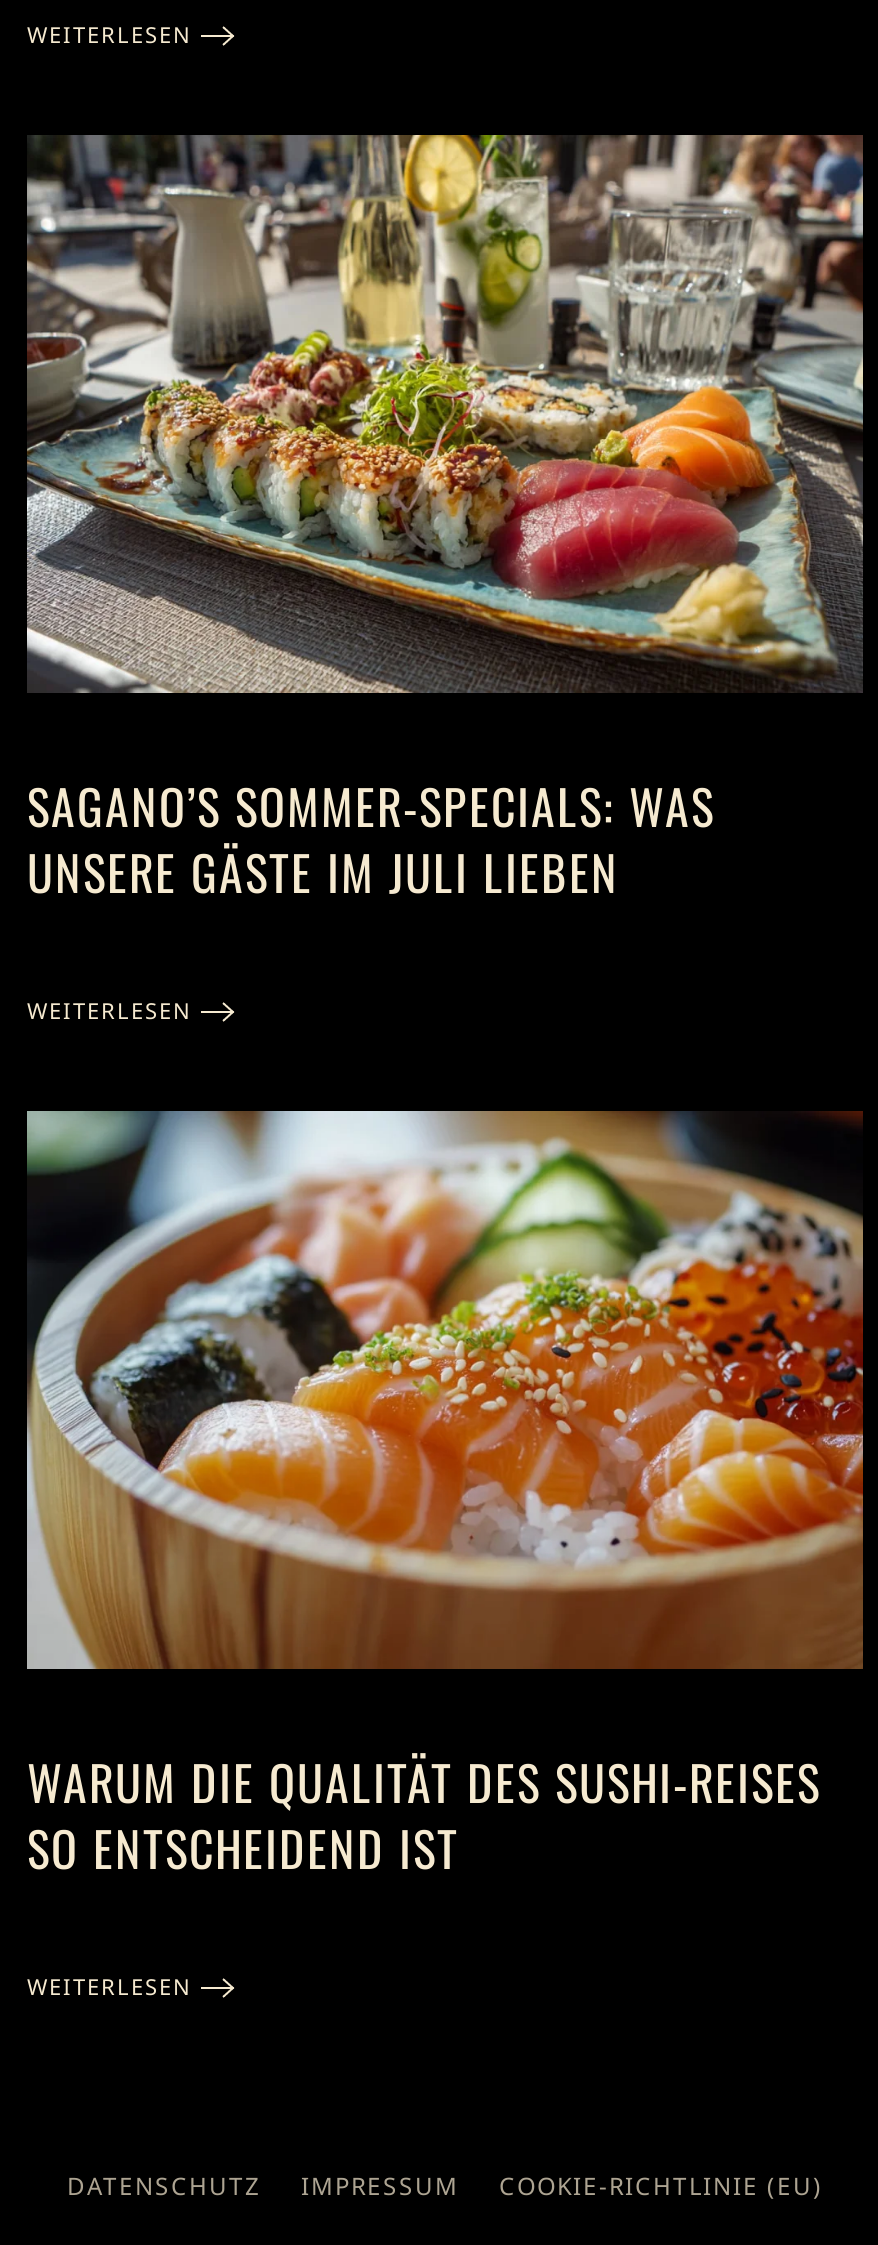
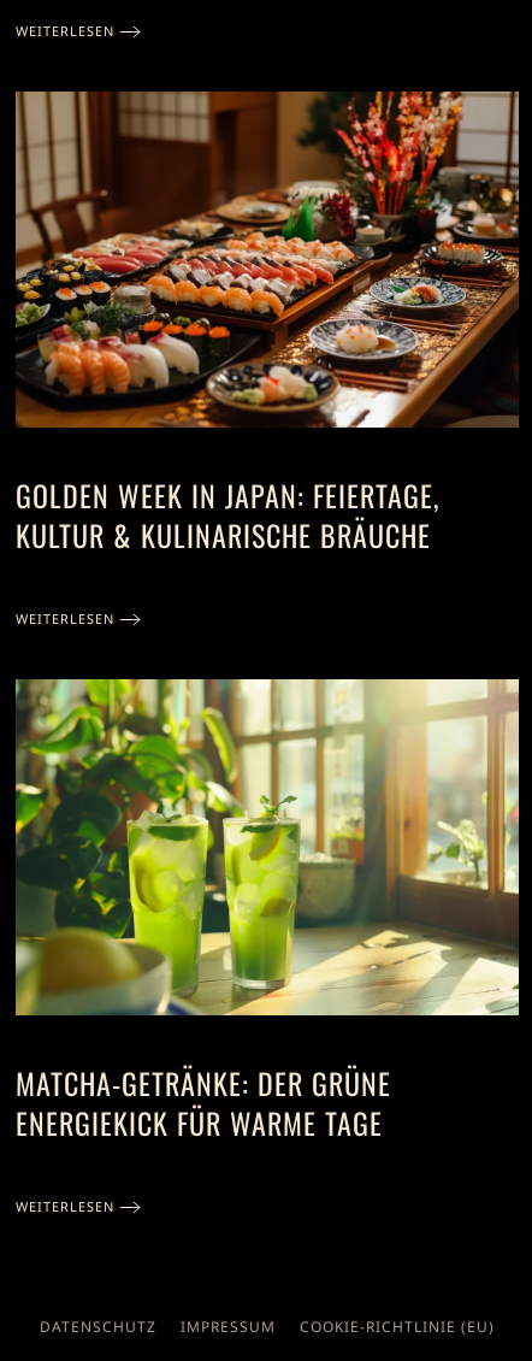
[25,133,865,907] [image] | SAGANO’S SOMMER-SPECIALS: WAS | UNSERE GÄSTE IM JULI LIEBEN -> [14,90,520,556] [image] | GOLDEN WEEK IN JAPAN: FEIERTAGE, | KULTUR & KULINARISCHE BRÄUCHE
[25,1109,865,1882] [image] | WARUM DIE QUALITÄT DES SUSHI-REISES | SO ENTSCHEIDEND IST -> [14,678,520,1144] [image] | MATCHA-GETRÄNKE: DER GRÜNE | ENERGIEKICK FÜR WARME TAGE

